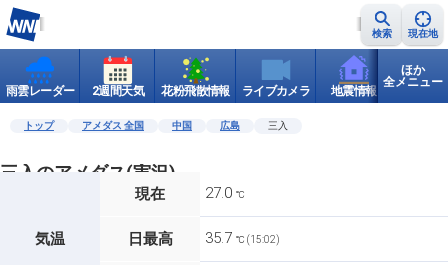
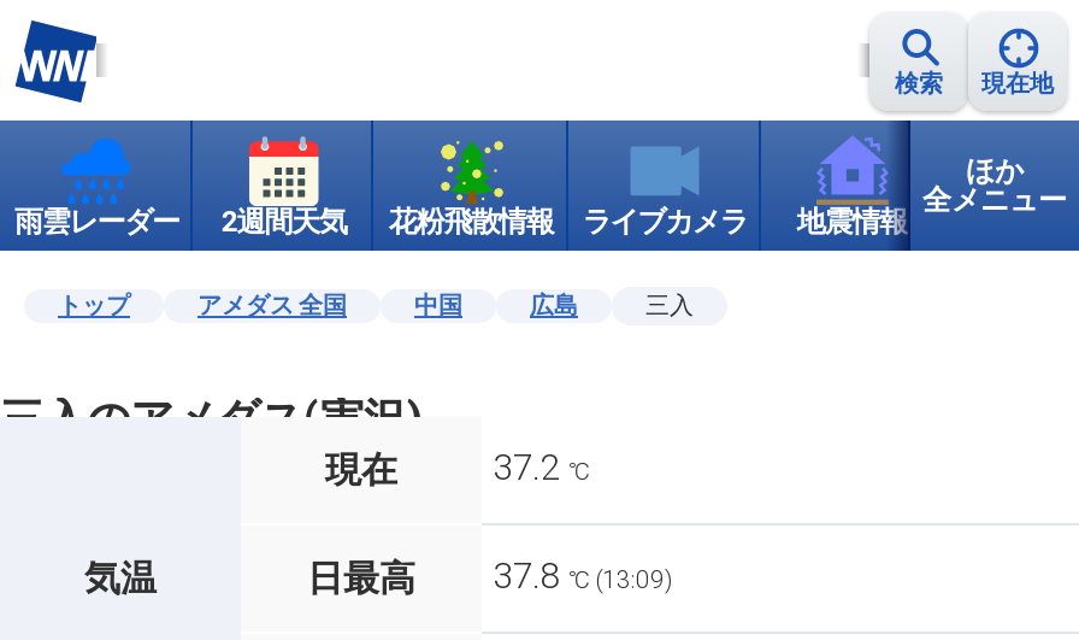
[205,184,245,202] 27.0 ℃ -> [494,446,590,489] 37.2 ℃
[127,229,280,248] 日最高 35.7 ℃ (15:02) -> [307,554,674,600] 日最高 37.8 ℃ (13:09)

